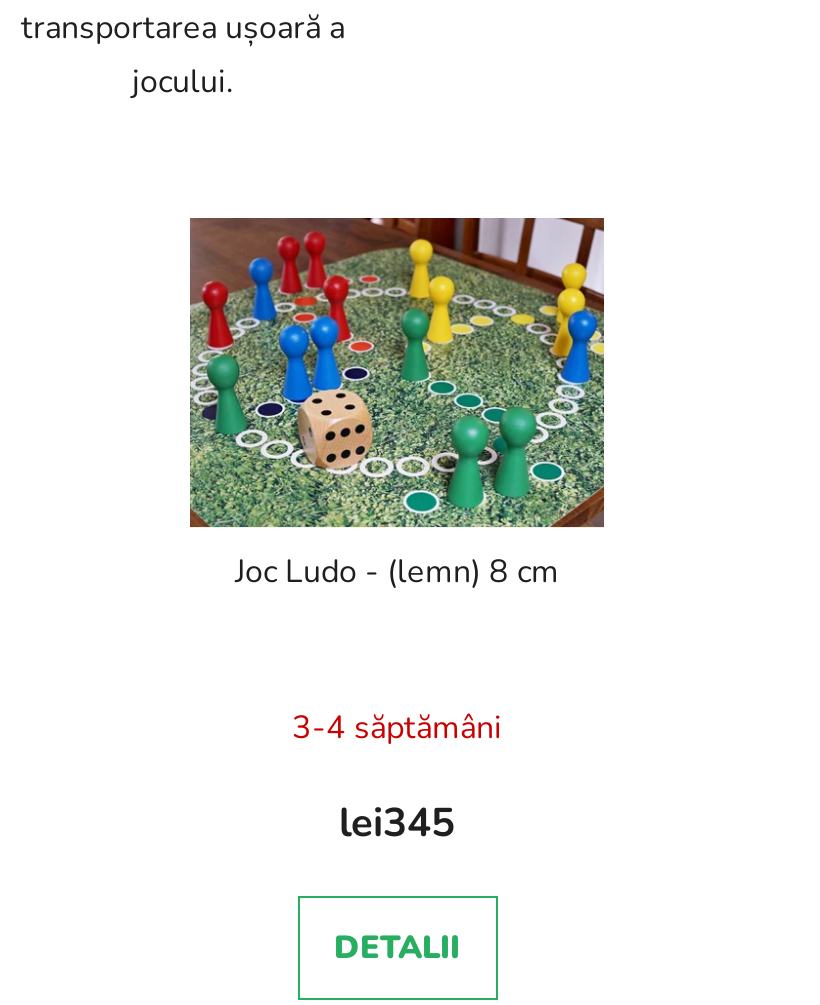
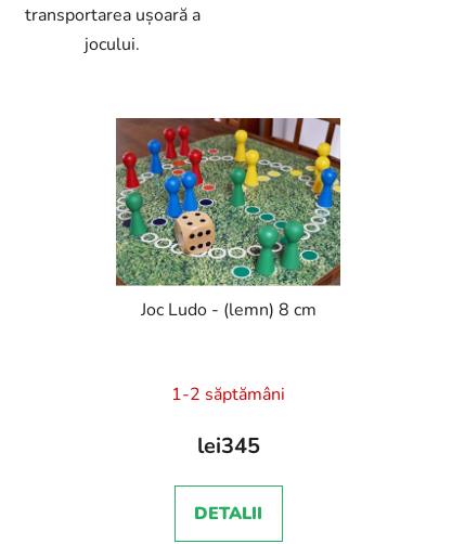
[292,707,502,751] 3-4 săptămâni -> [171,383,285,407] 1-2 săptămâni

